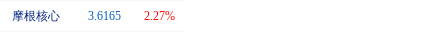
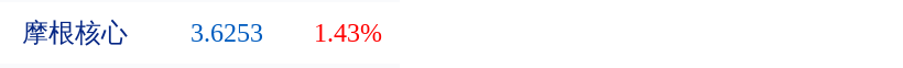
[88,9,121,23] 3.6165 -> [191,18,263,48] 3.6253
[144,9,175,23] 2.27% -> [314,18,382,48] 1.43%

